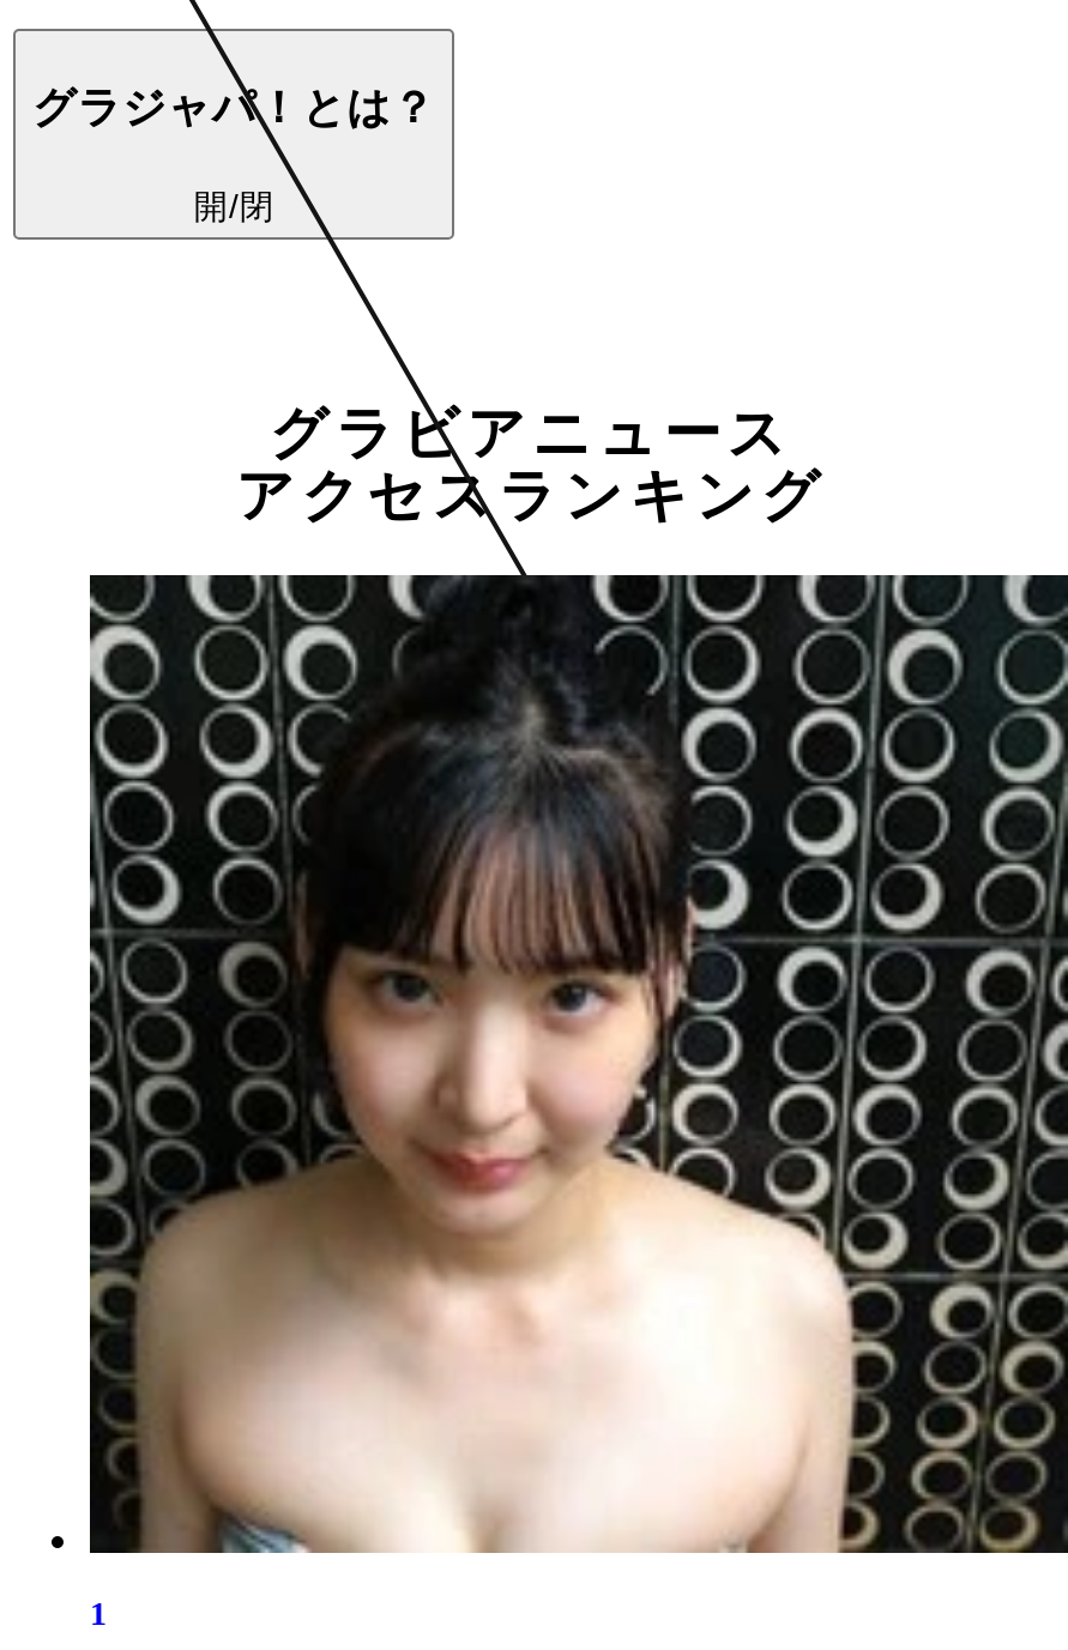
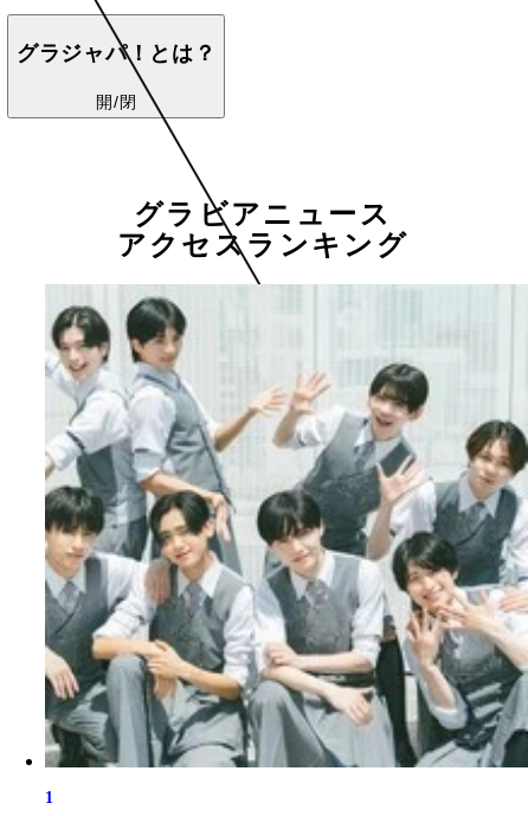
[88,573,1061,1555] [image] -> [44,284,524,769] [image]

